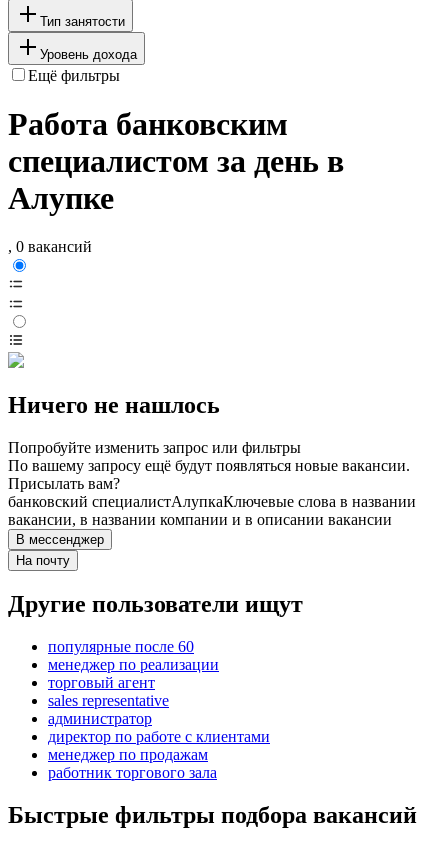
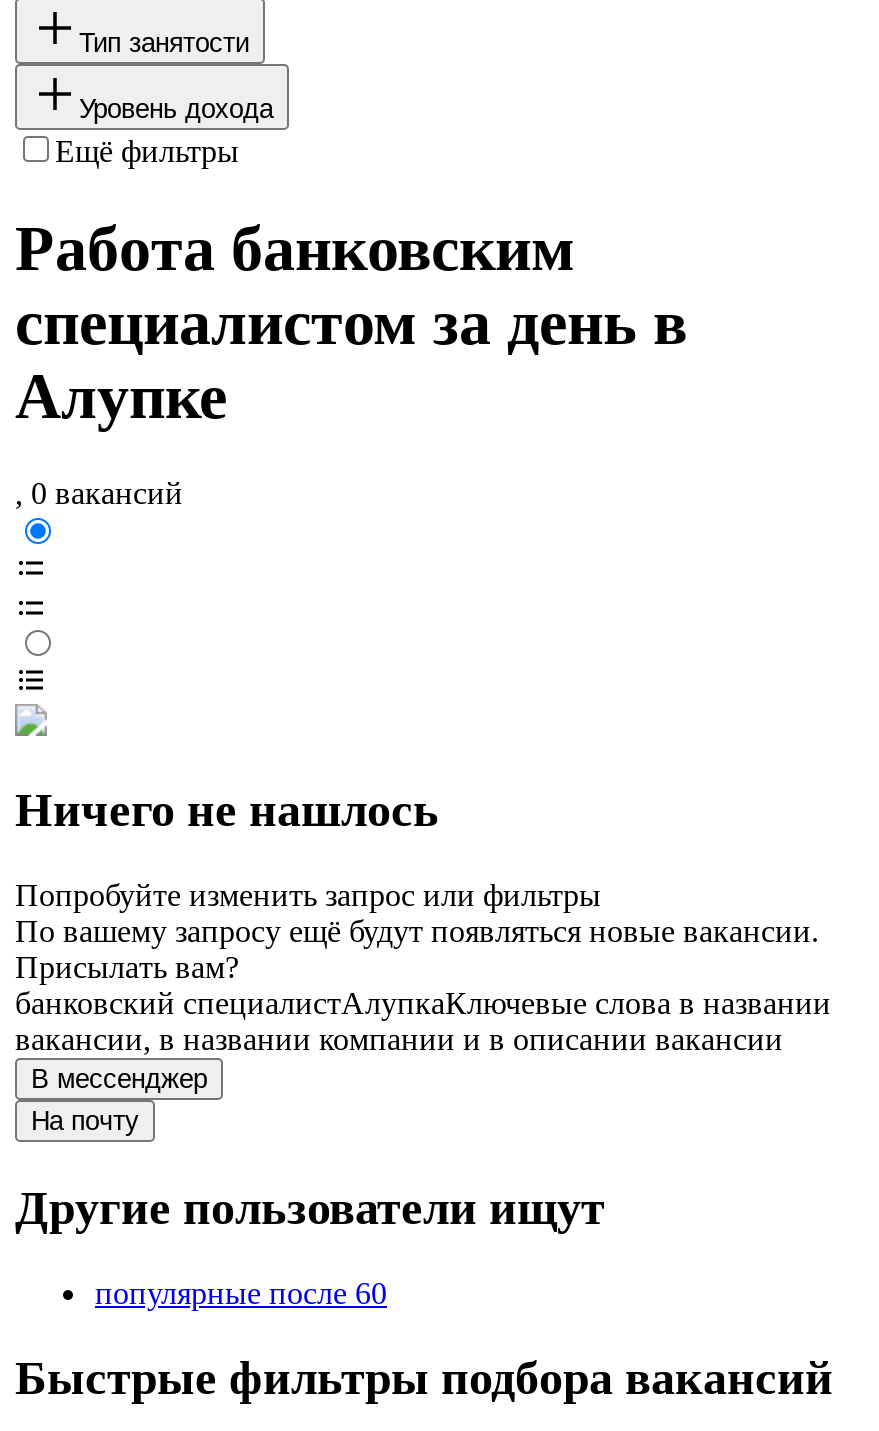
[48,656,270,781] менеджер по реализации | торговый агент | sales representative | администратор | директор по работе с клиентами | менеджер по продажам | работник торгового зала -> none

